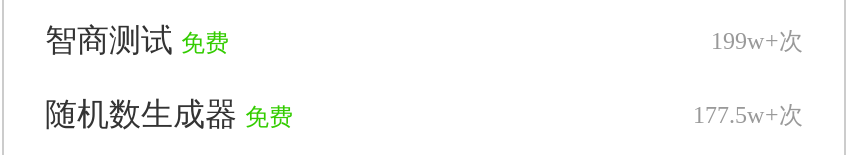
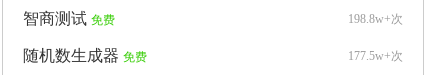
[711,28,803,56] 199w+次 -> [347,12,402,26] 198.8w+次

